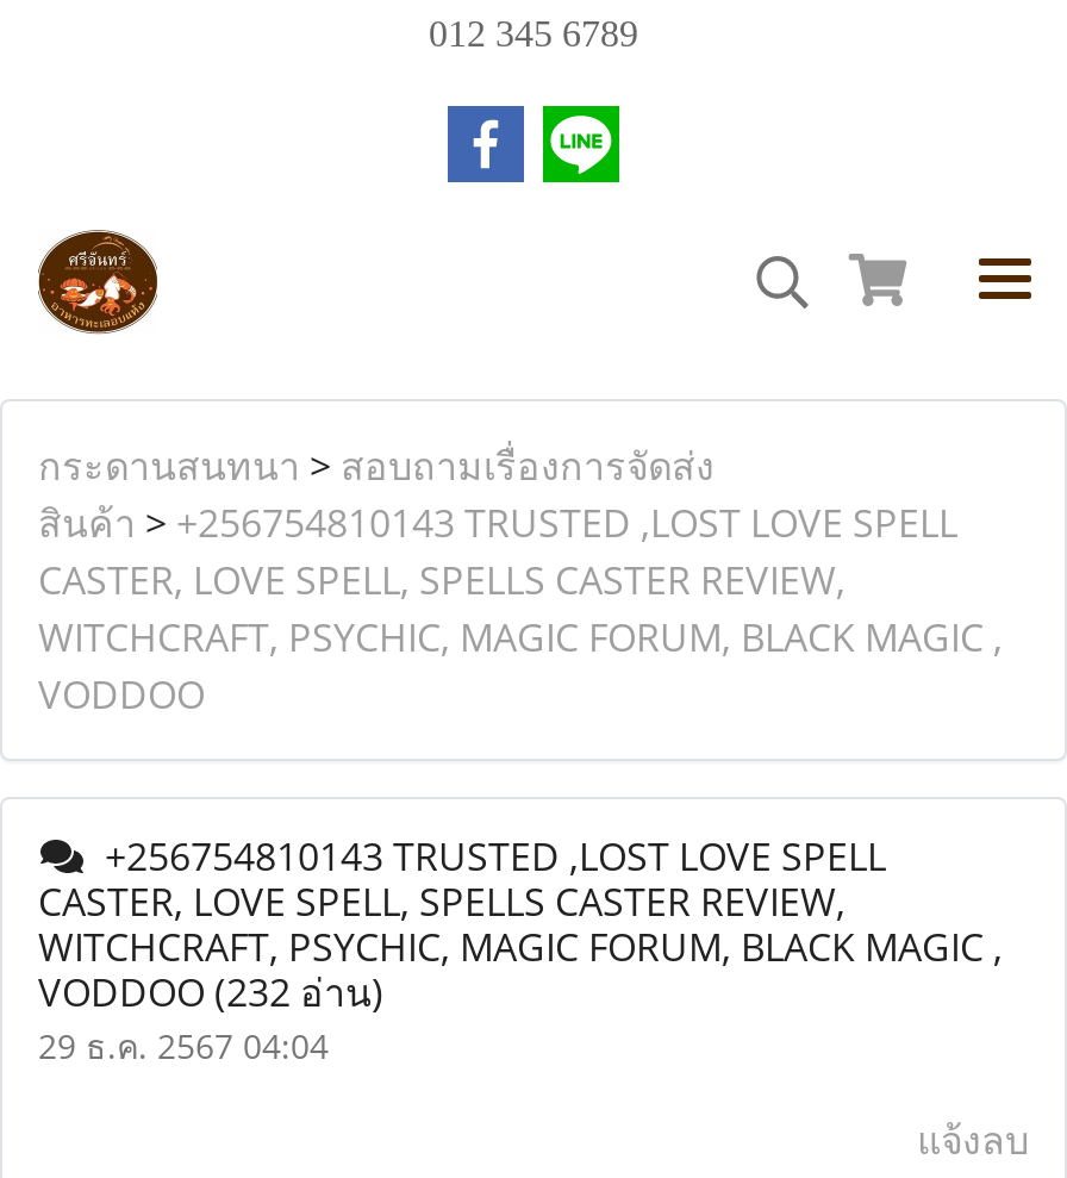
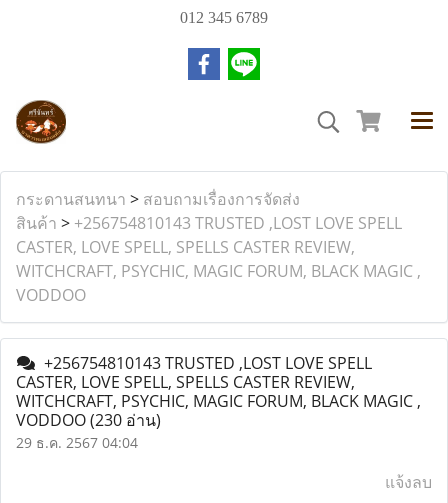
[38,966,383,1018] VODDOO (232 อ่าน) -> [16,409,161,431] VODDOO (230 อ่าน)

